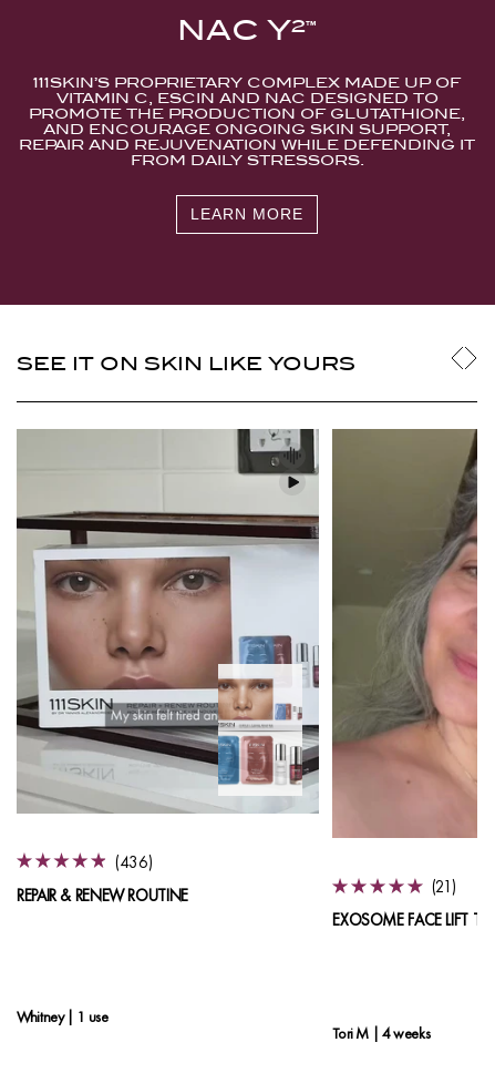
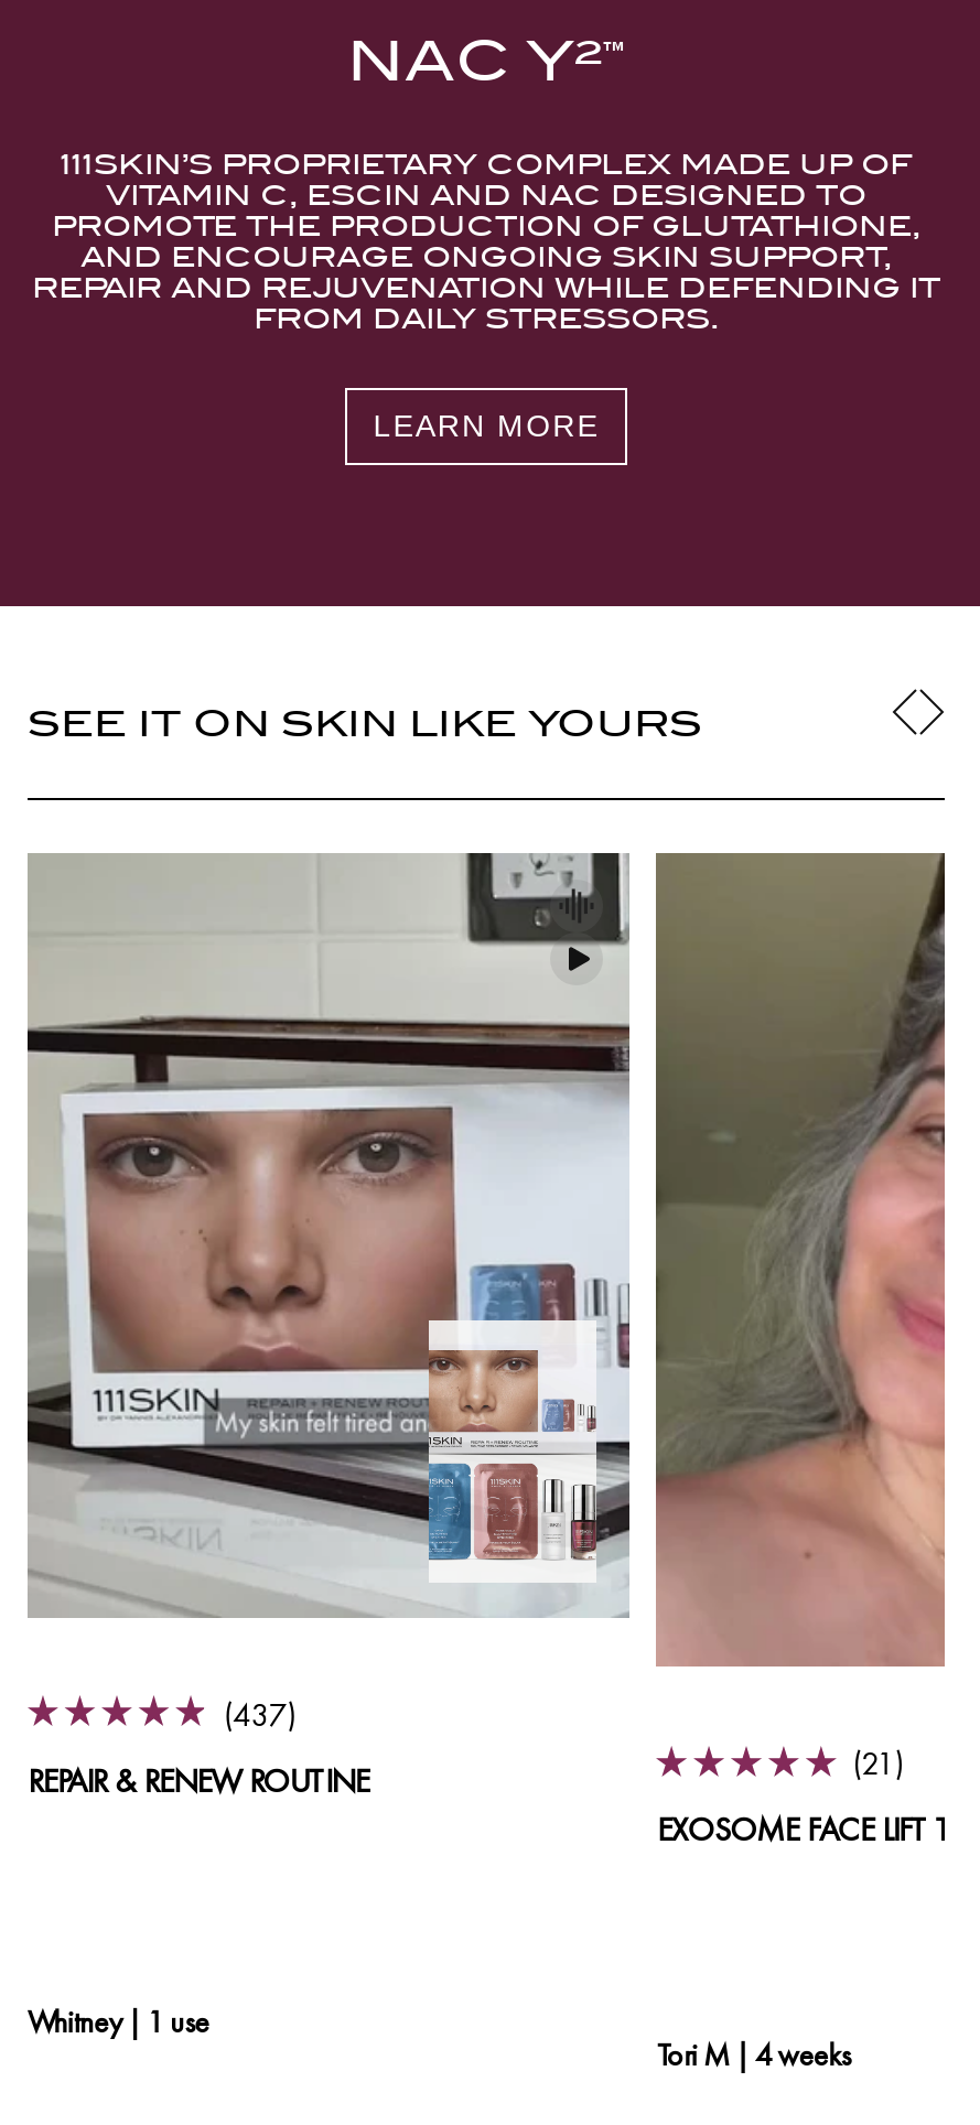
[119,851,148,873] 436 -> [232,1692,287,1736] 437

